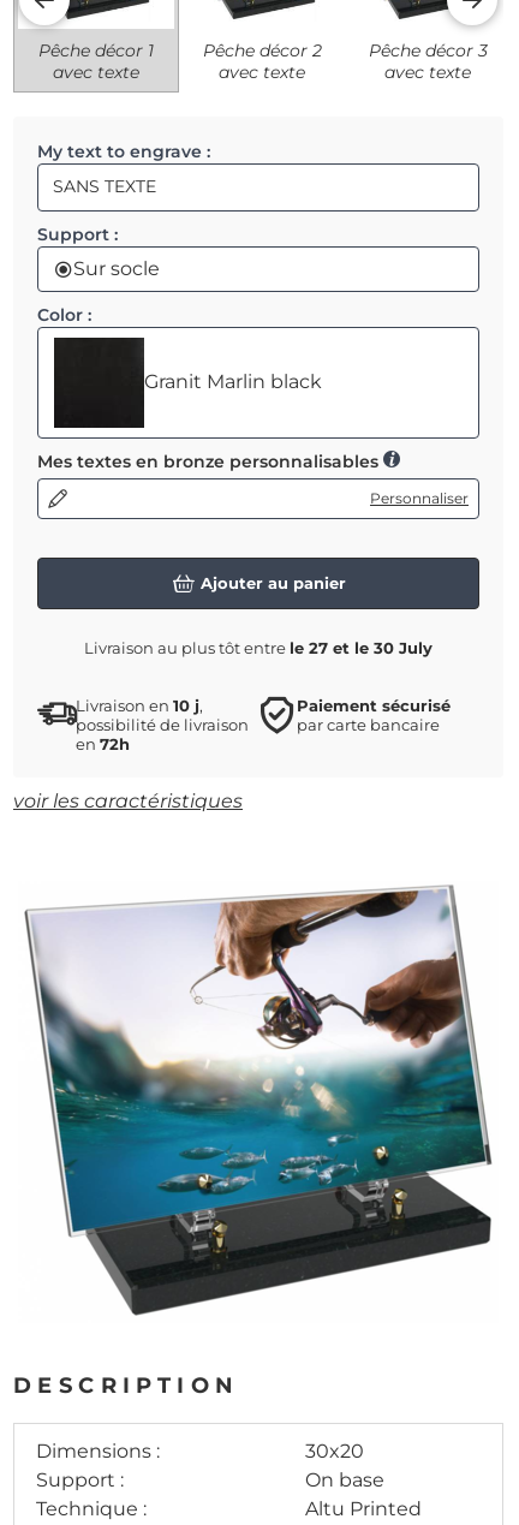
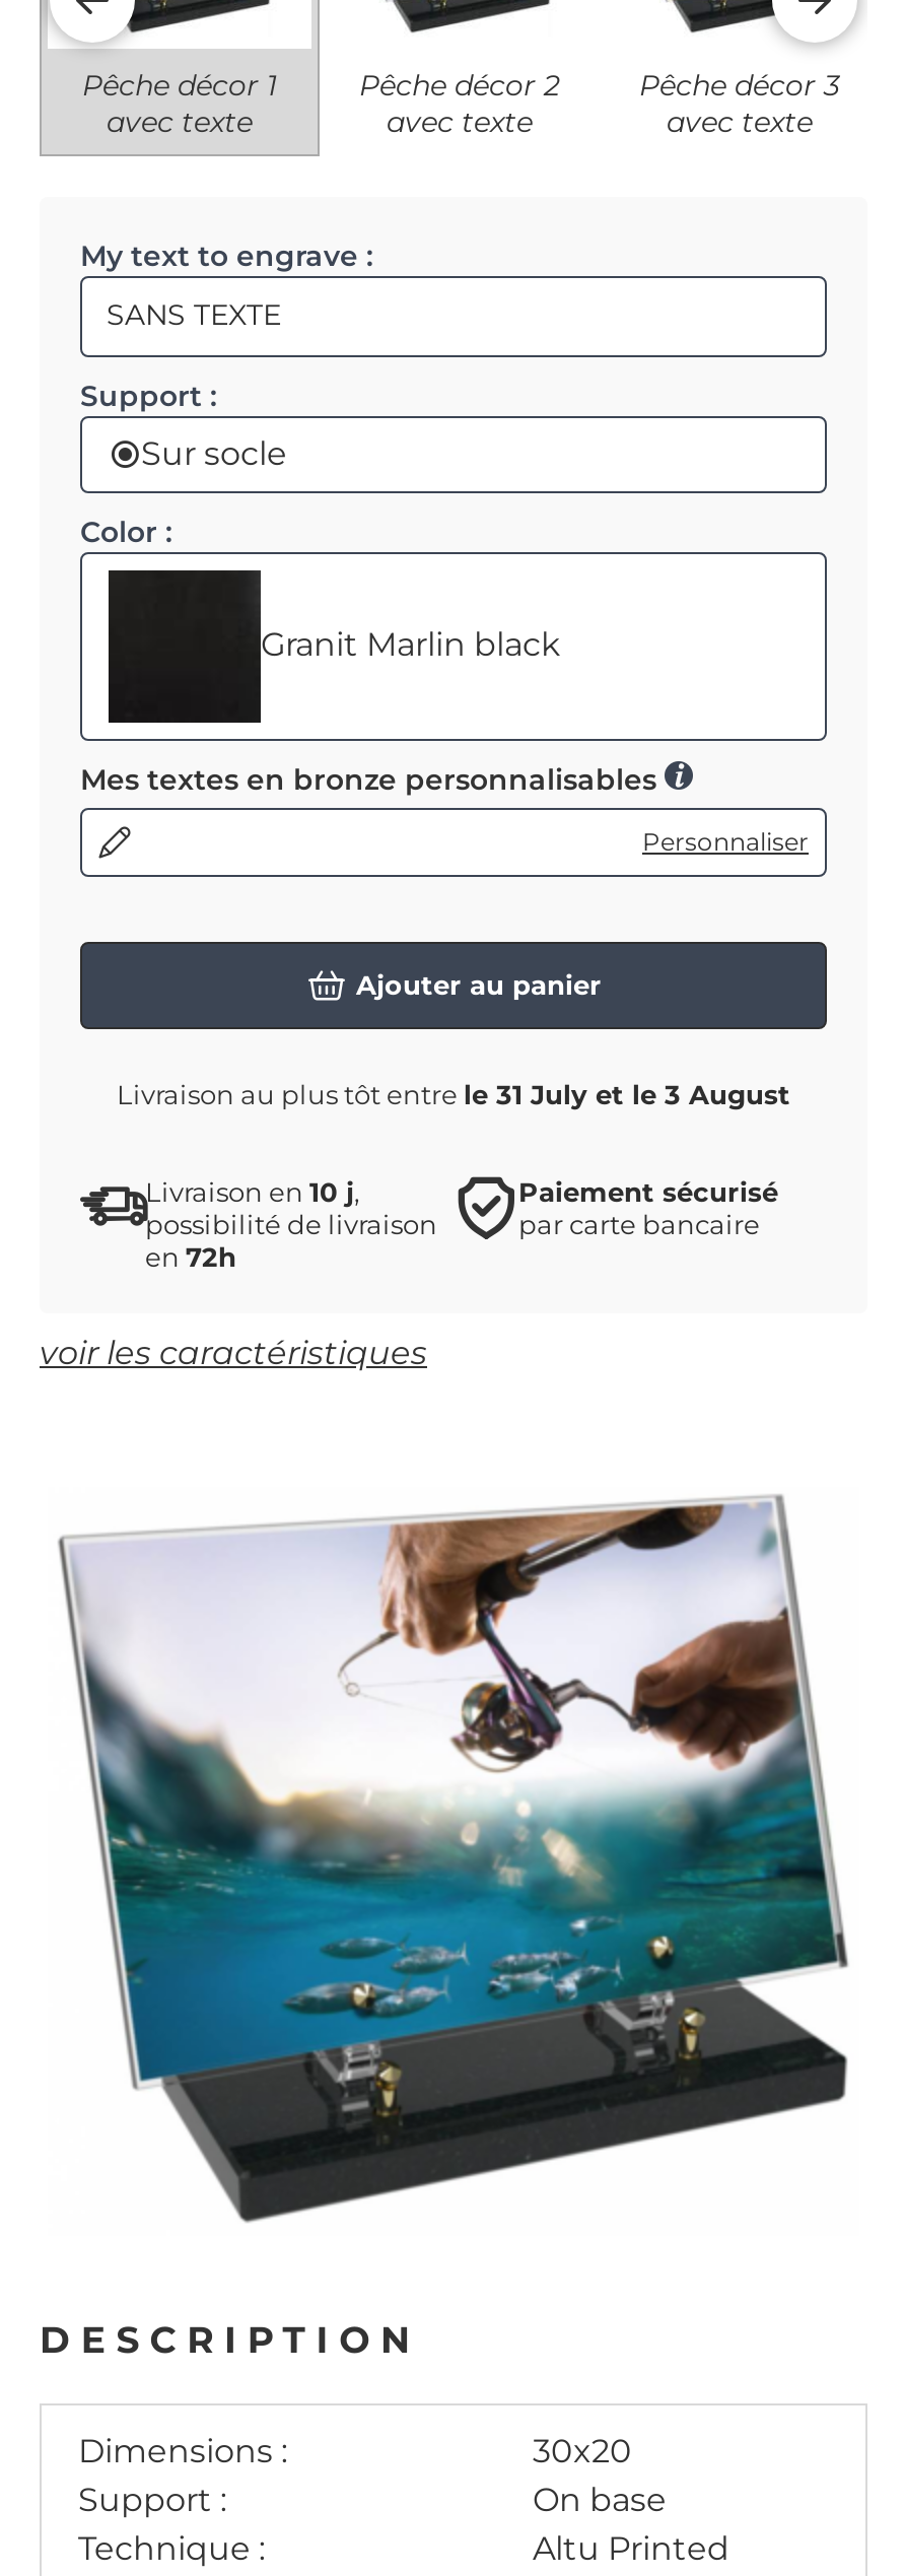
[84,638,432,657] Livraison au plus tôt entre le 27 et le 30 July -> [117,1078,790,1110] Livraison au plus tôt entre le 31 July et le 3 August

